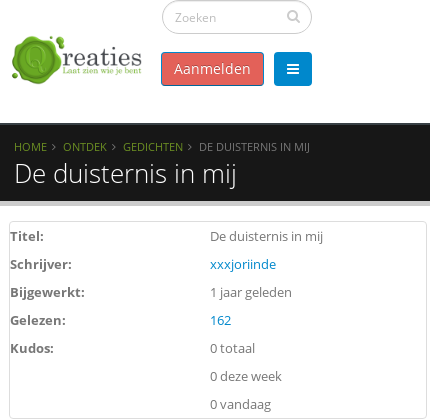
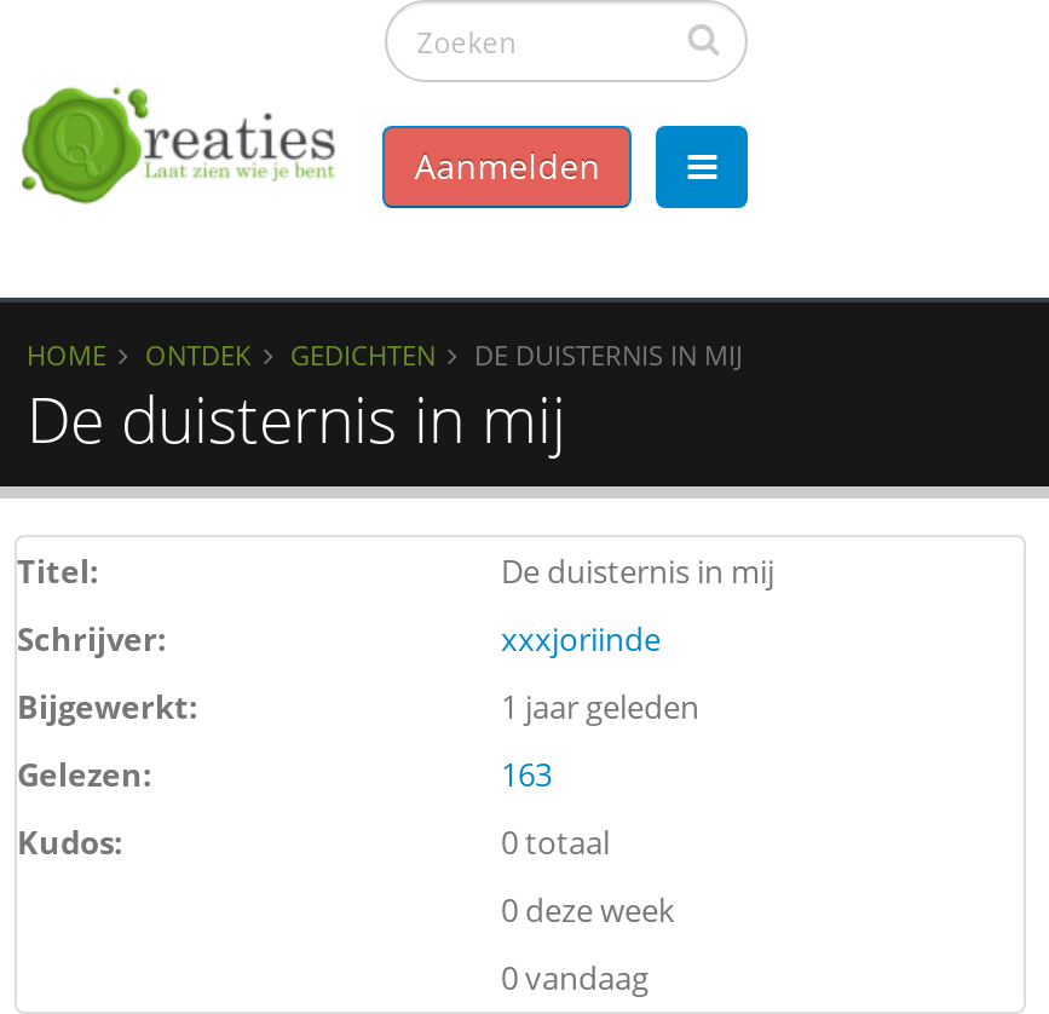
[210,311,231,329] 162 -> [501,753,552,796] 163

